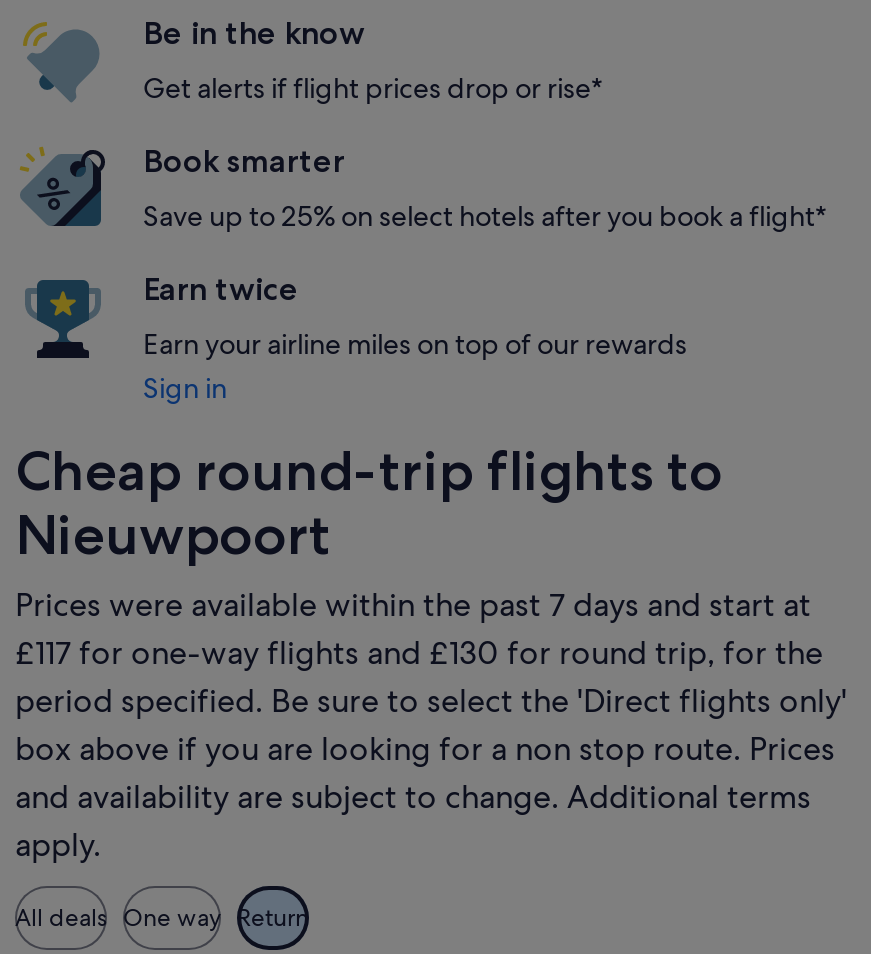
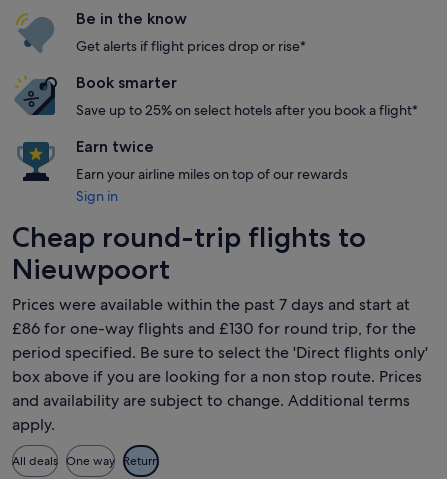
[15,632,823,674] £117 for one-way flights and £130 for round trip, for the -> [12,318,416,339] £86 for one-way flights and £130 for round trip, for the

